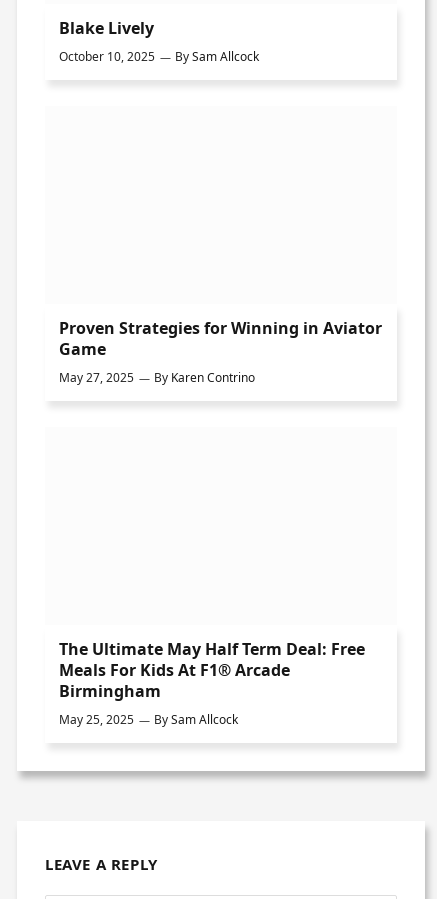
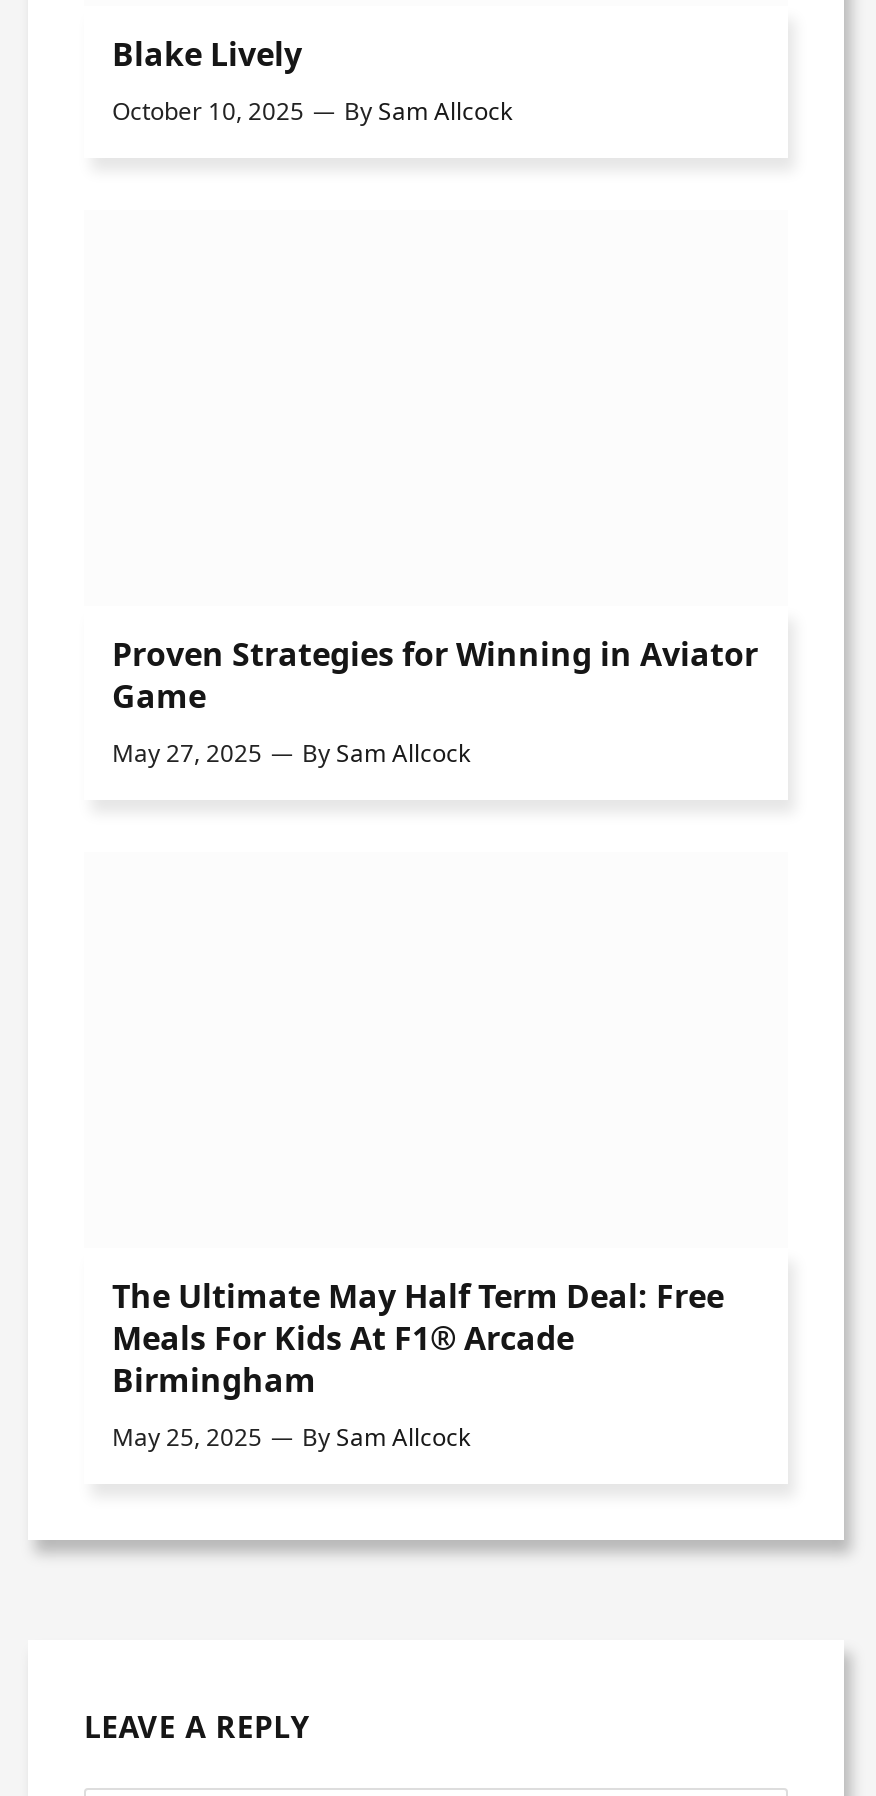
[154,369,255,386] By Karen Contrino -> [302,736,470,770] By Sam Allcock

